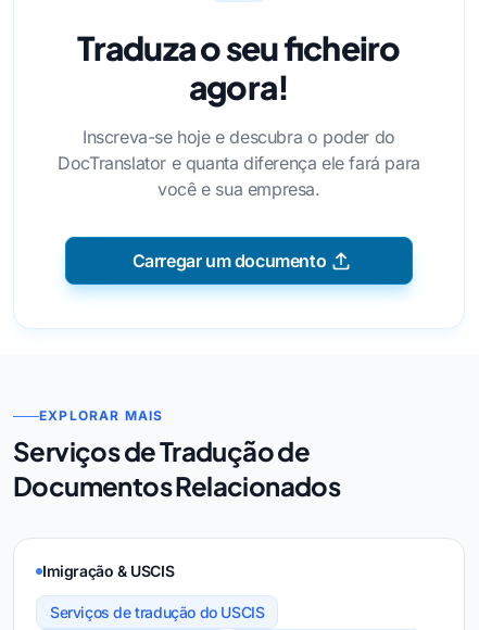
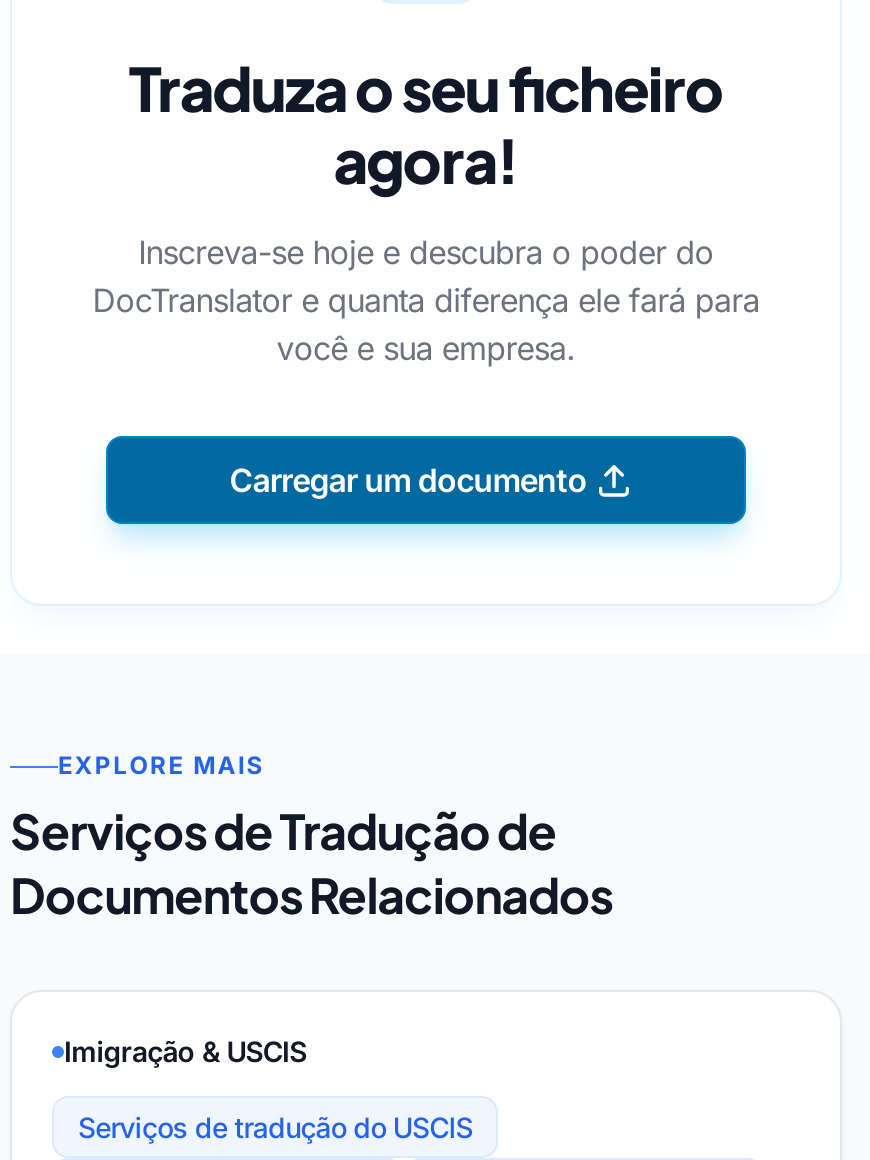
[39,407,164,424] EXPLORAR MAIS -> [58,750,265,780] EXPLORE MAIS

